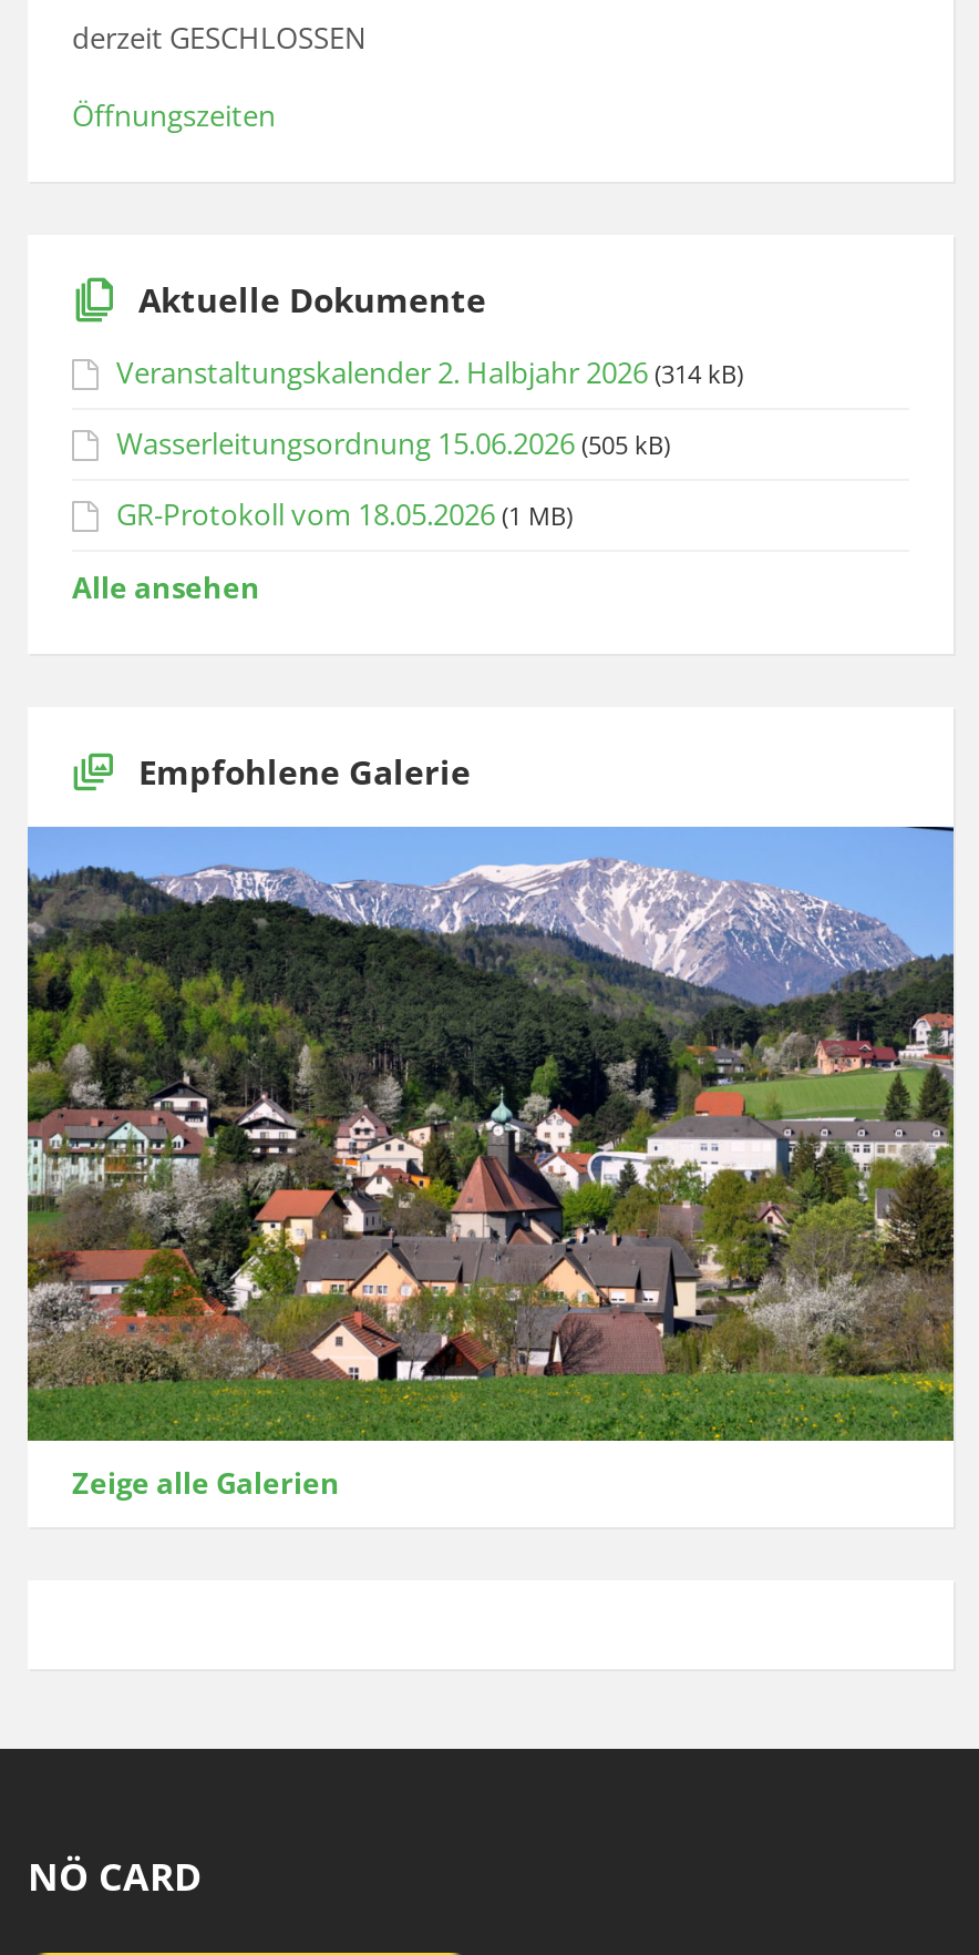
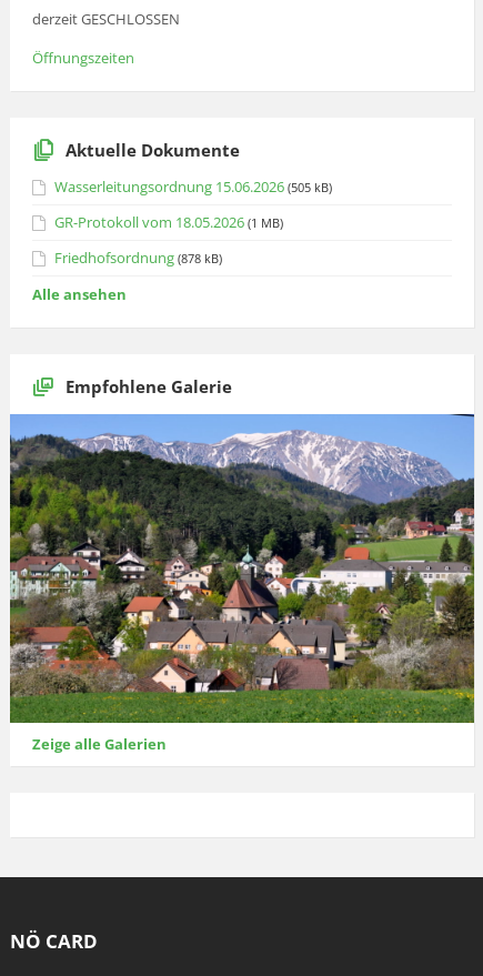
[116,352,743,392] Veranstaltungskalender 2. Halbjahr 2026 (314 kB) -> none
moved [116,423,670,534] -> [54,177,332,232]: Wasserleitungsordnung 15.06.2026 (505 kB) | GR-Protokoll vom 18.05.2026 (1 MB)
none -> [54,248,222,268] Friedhofsordnung (878 kB)

